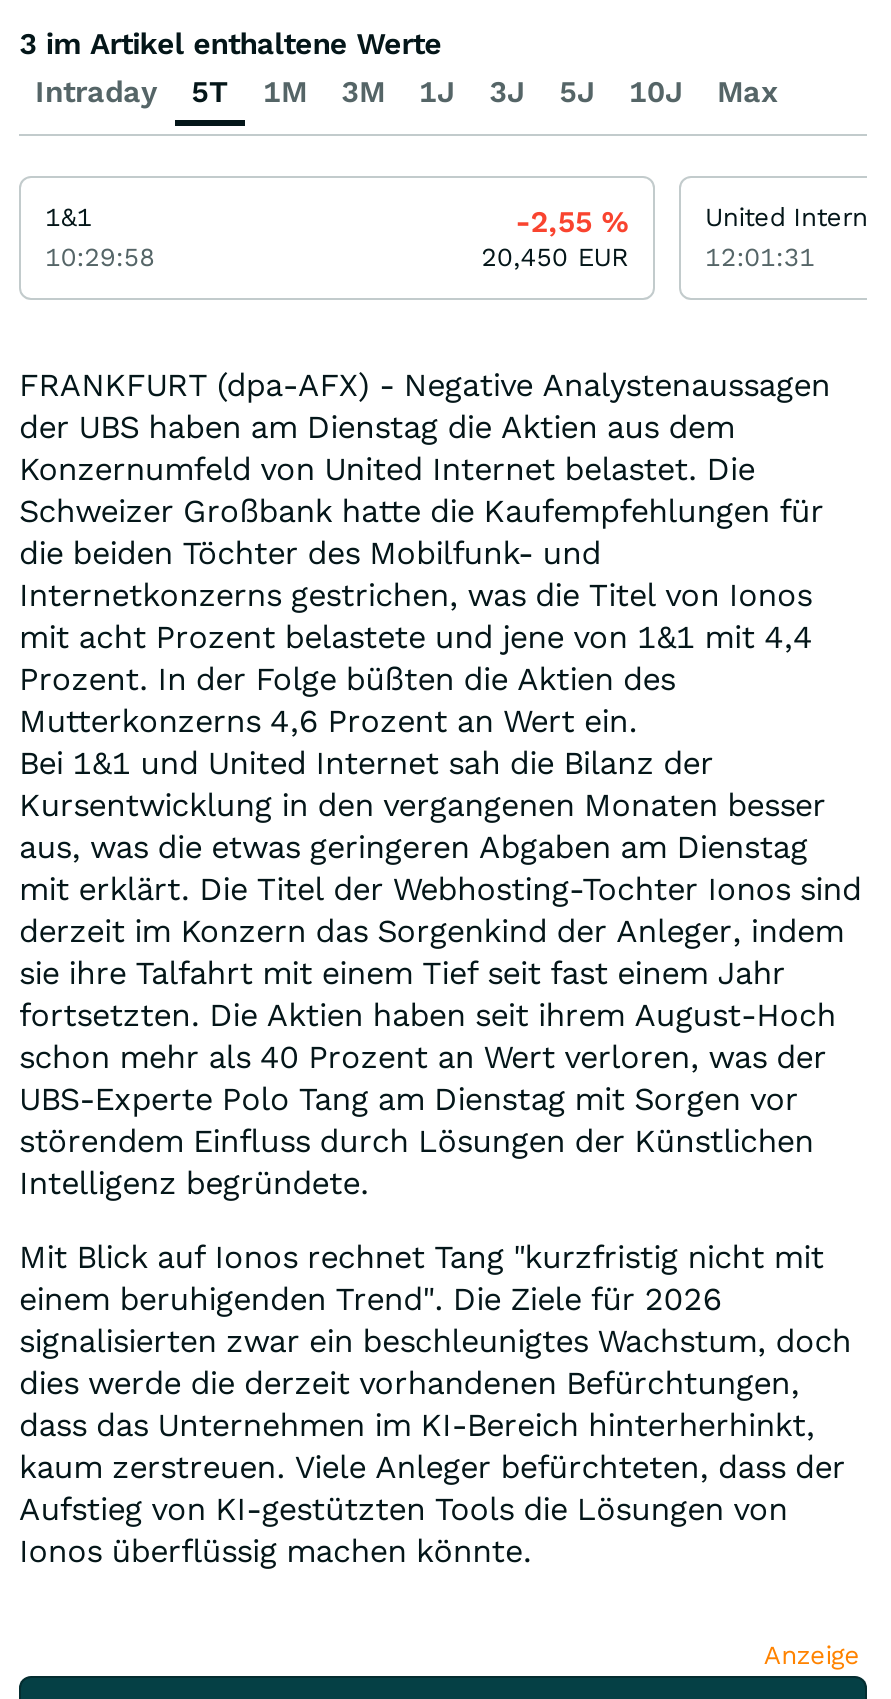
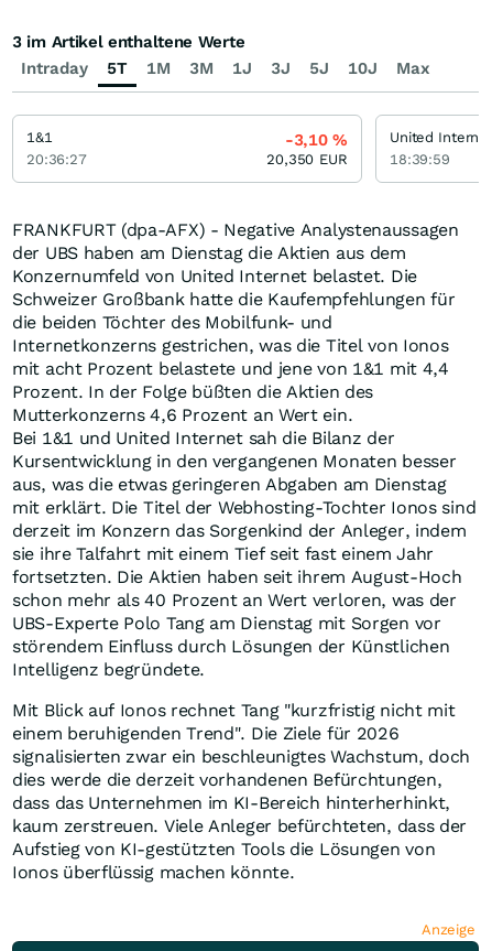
[515,205,629,241] -2,55% -> [285,130,348,150] -3,10%
[45,243,155,273] 10:29:58 -> [26,151,87,168] 20:36:27
[481,243,629,273] 20,450 EUR -> [266,151,348,168] 20,350 EUR
[705,243,815,273] 12:01:31 -> [390,151,450,168] 18:39:59

